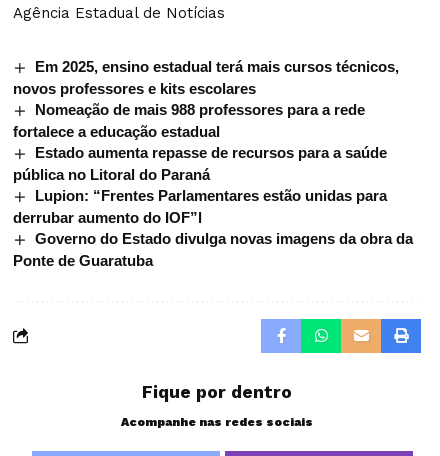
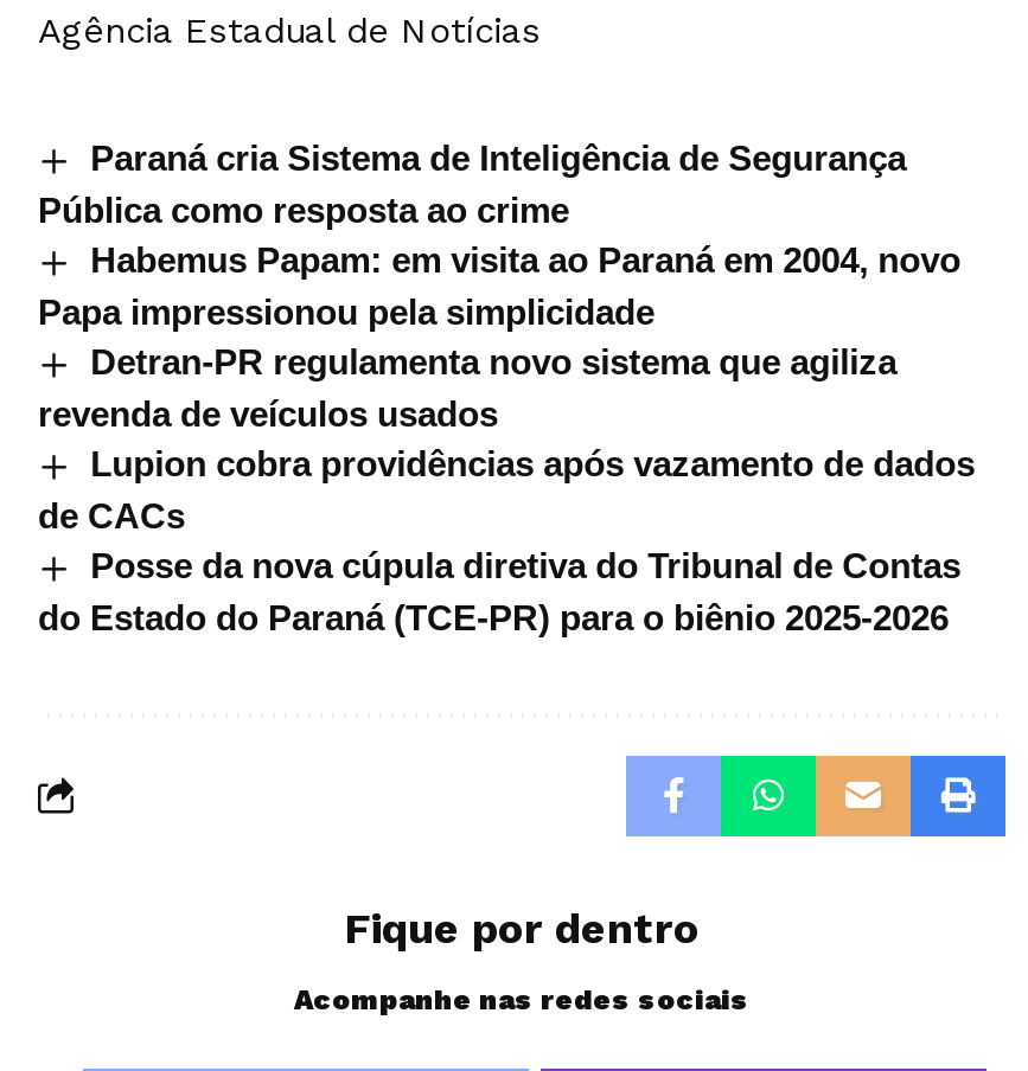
[13,58,413,269] Em 2025, ensino estadual terá mais cursos técnicos, | novos professores e kits escolares | Nomeação de mais 988 professores para a rede | fortalece a educação estadual | Estado aumenta repasse de recursos para a saúde | pública no Litoral do Paraná | Lupion: “Frentes Parlamentares estão unidas para | derrubar aumento do IOF”l | Governo do Estado divulga novas imagens da obra da | Ponte de Guaratuba -> [38,137,975,637] Paraná cria Sistema de Inteligência de Segurança | Pública como resposta ao crime | Habemus Papam: em visita ao Paraná em 2004, novo | Papa impressionou pela simplicidade | Detran-PR regulamenta novo sistema que agiliza | revenda de veículos usados | Lupion cobra providências após vazamento de dados | de CACs | Posse da nova cúpula diretiva do Tribunal de Contas | do Estado do Paraná (TCE-PR) para o biênio 2025-2026

